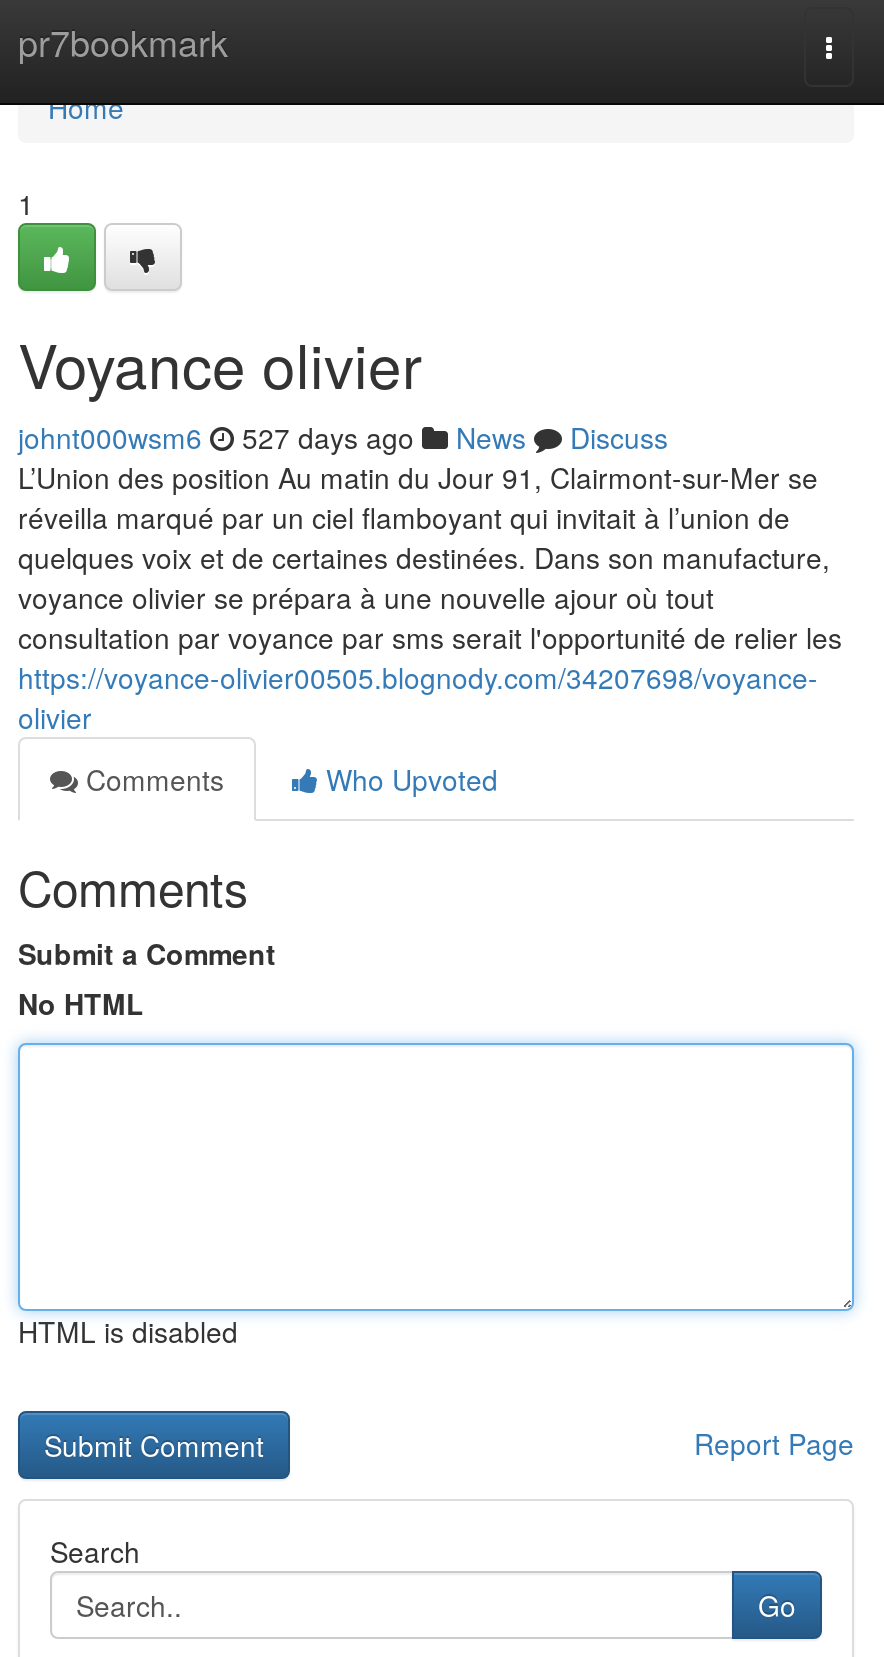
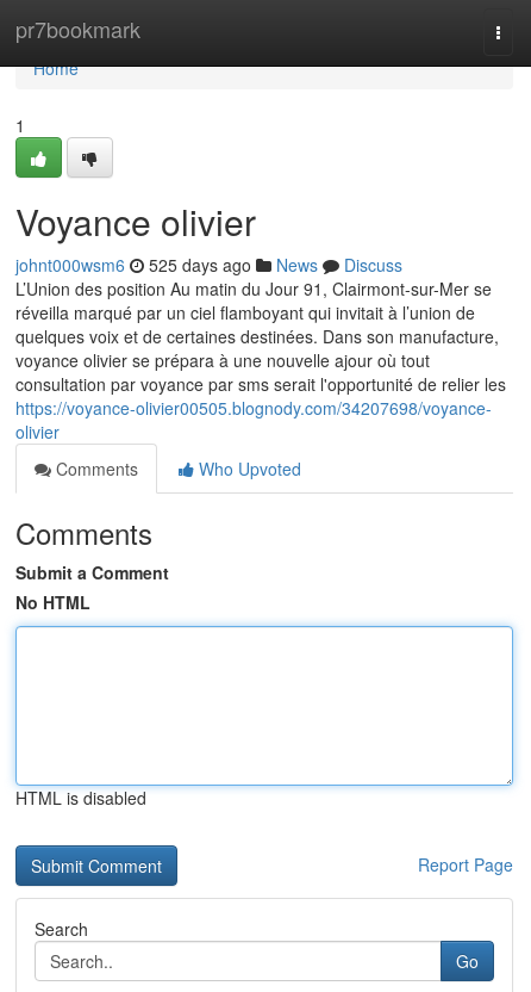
[18,417,668,457] johnt000wsm6 527 days ago News Discuss -> [15,253,402,277] johnt000wsm6 525 days ago News Discuss

